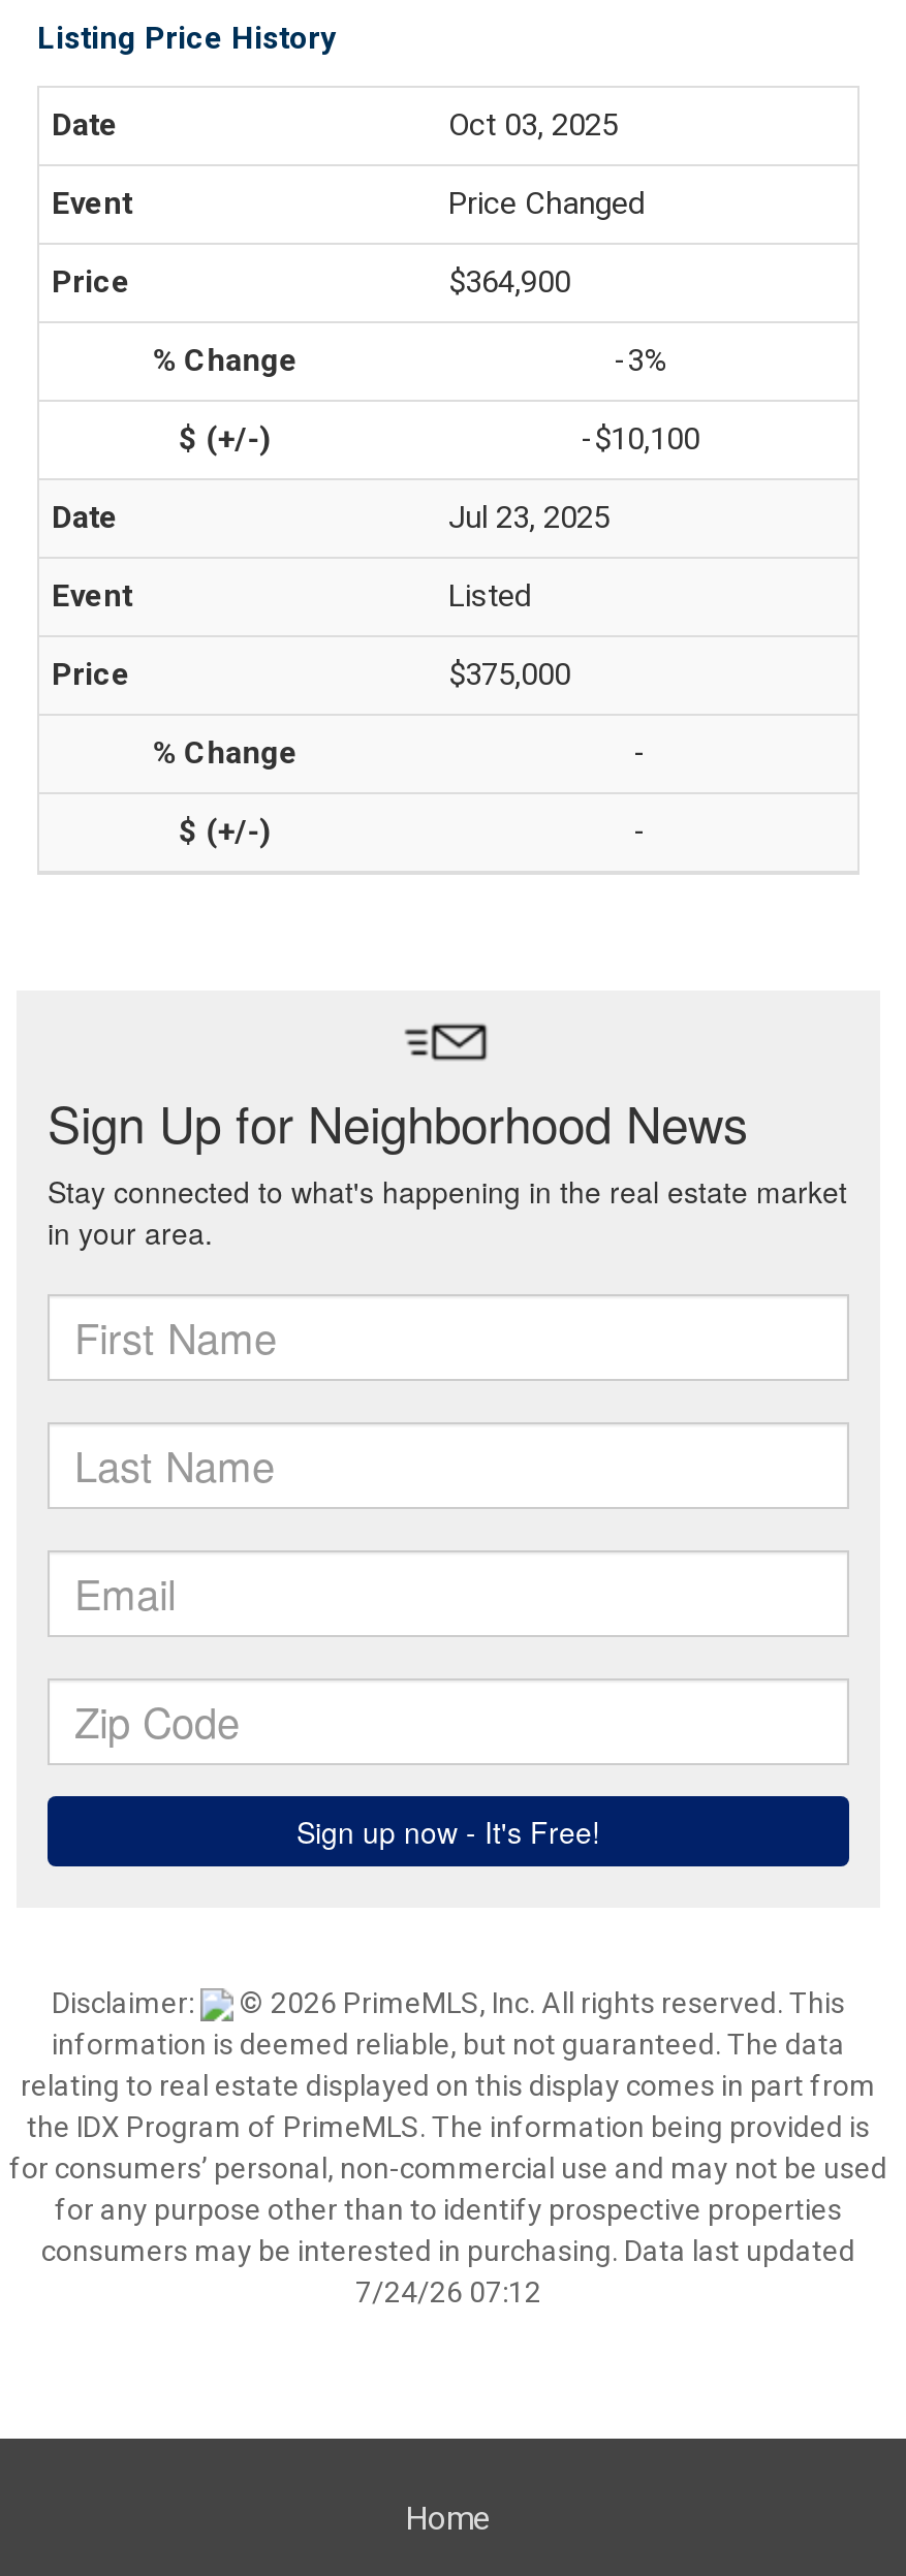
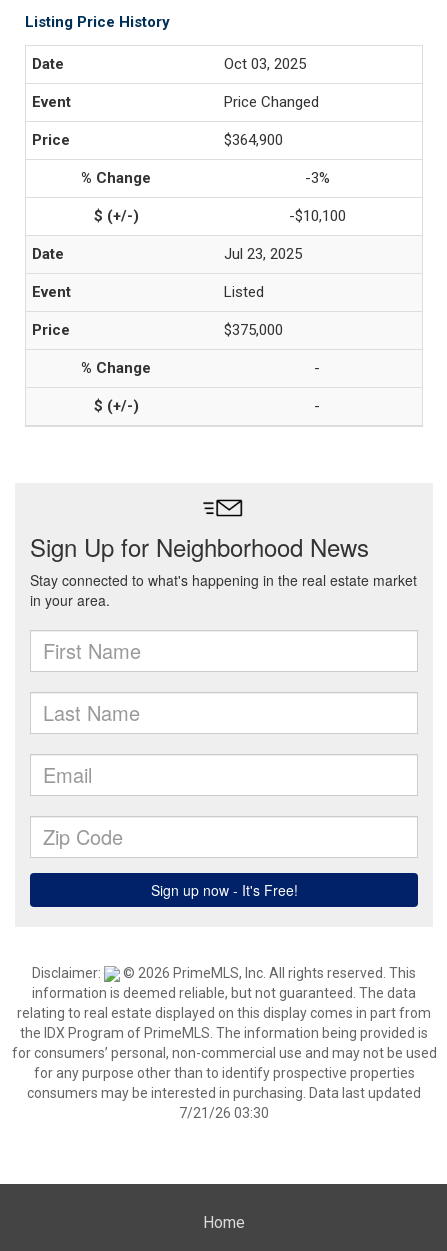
[355,2275,541,2308] 7/24/26 07:12 -> [179,1105,269,1121] 7/21/26 03:30

